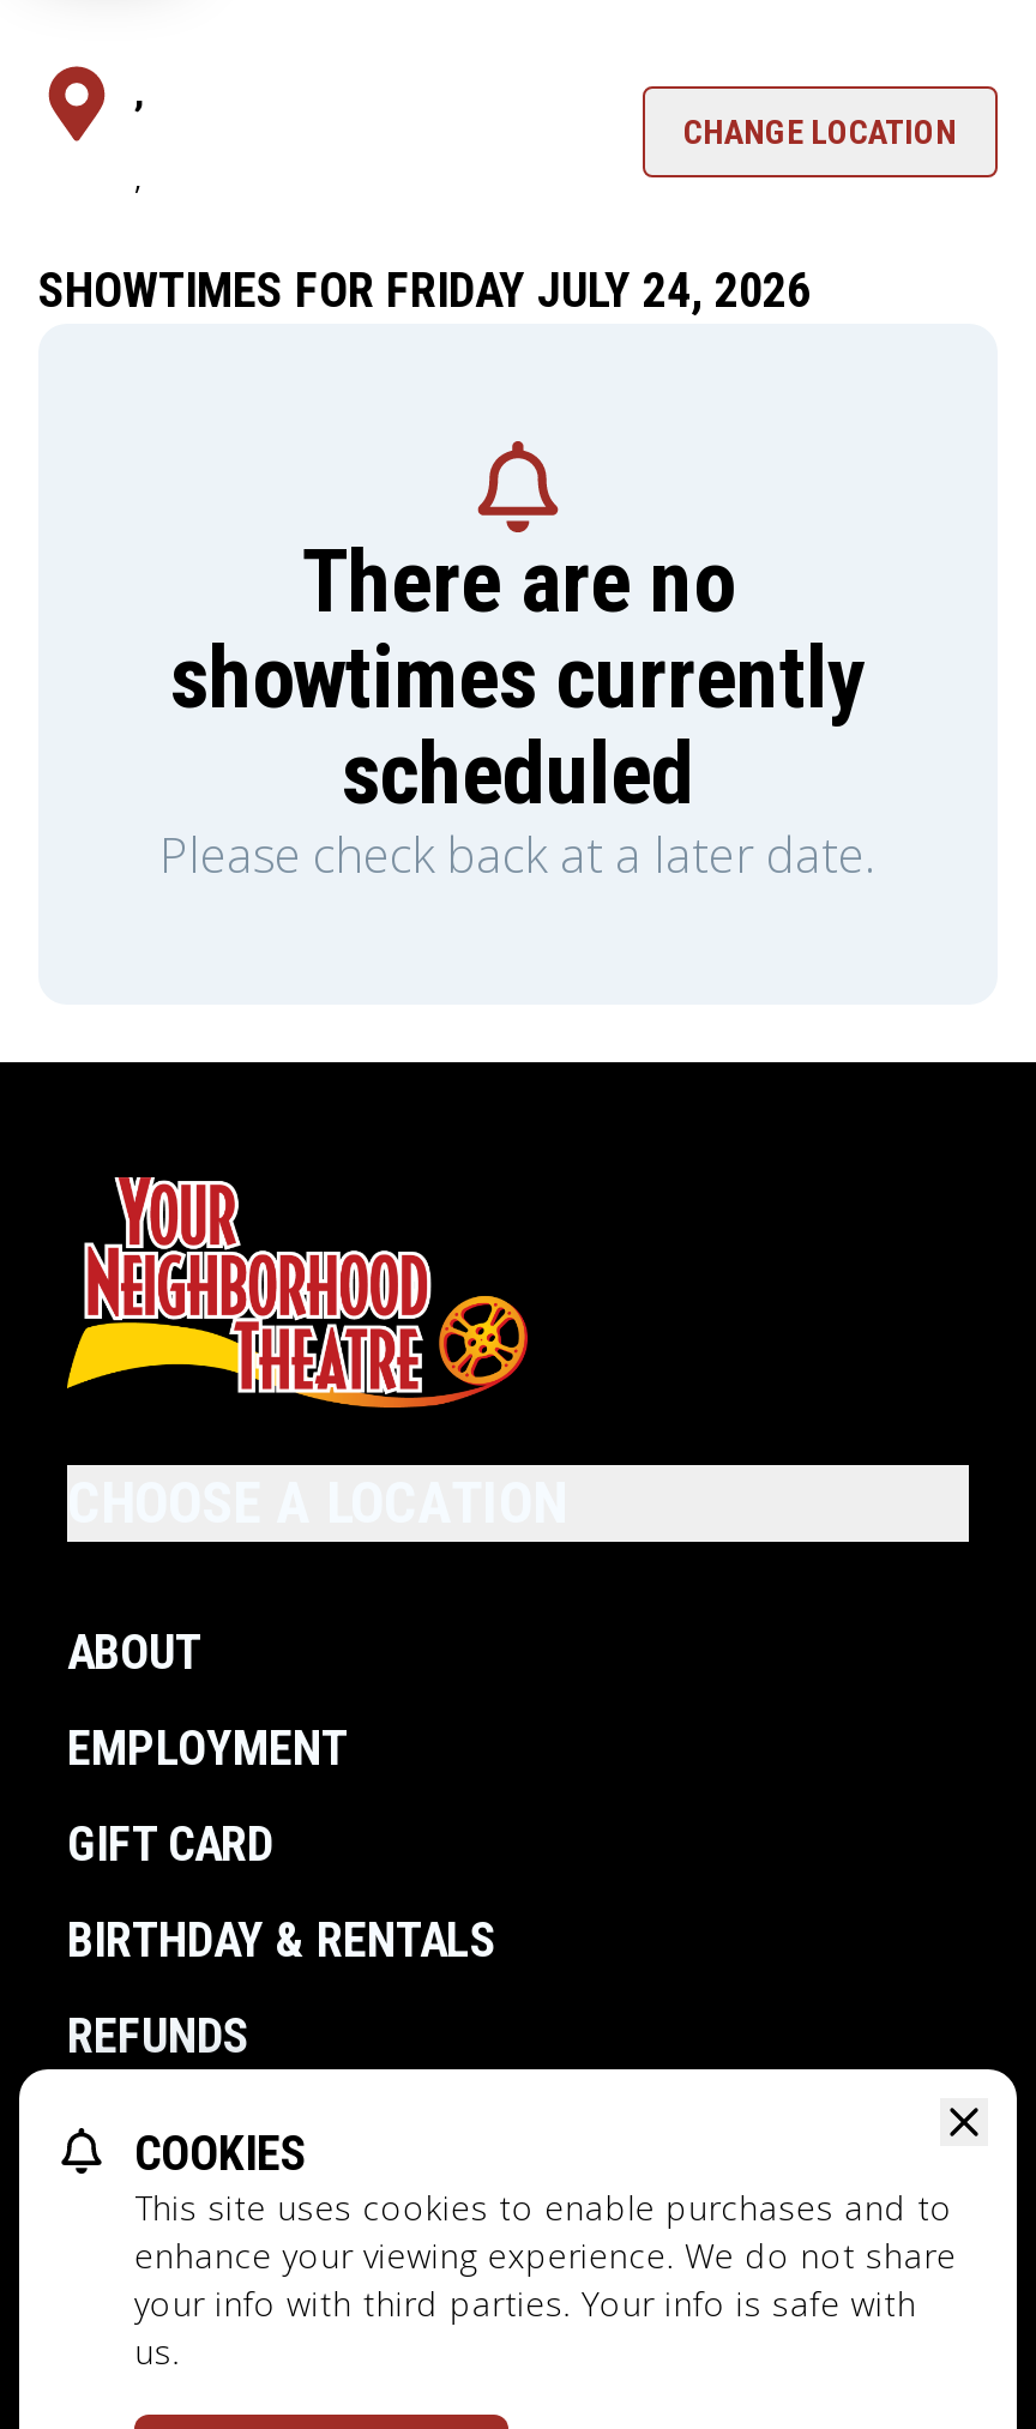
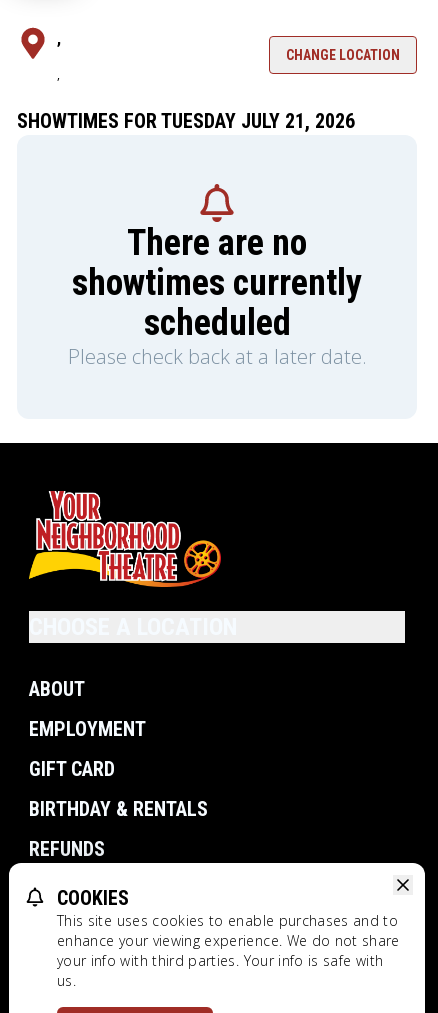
[38,261,811,319] SHOWTIMES FOR FRIDAY JULY 24, 2026 -> [17,109,355,133] SHOWTIMES FOR TUESDAY JULY 21, 2026

